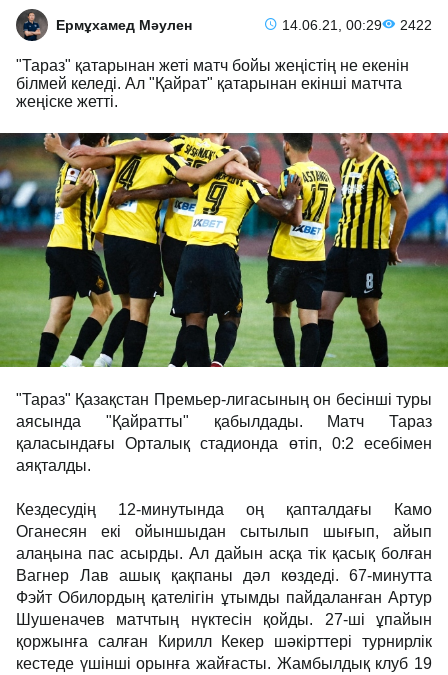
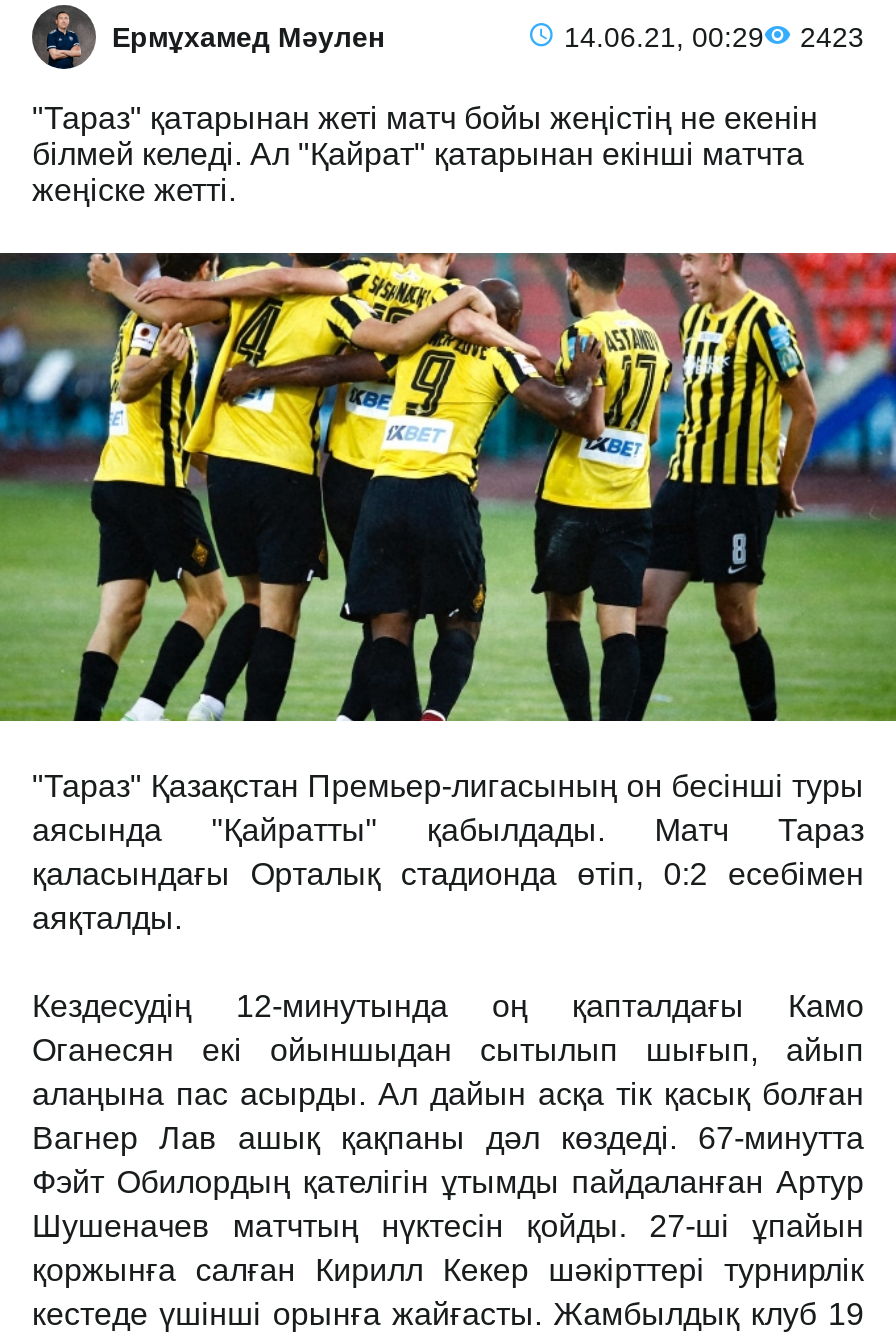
[282,17,432,33] 14.06.21, 00:29 2422 -> [564,21,864,53] 14.06.21, 00:29 2423

